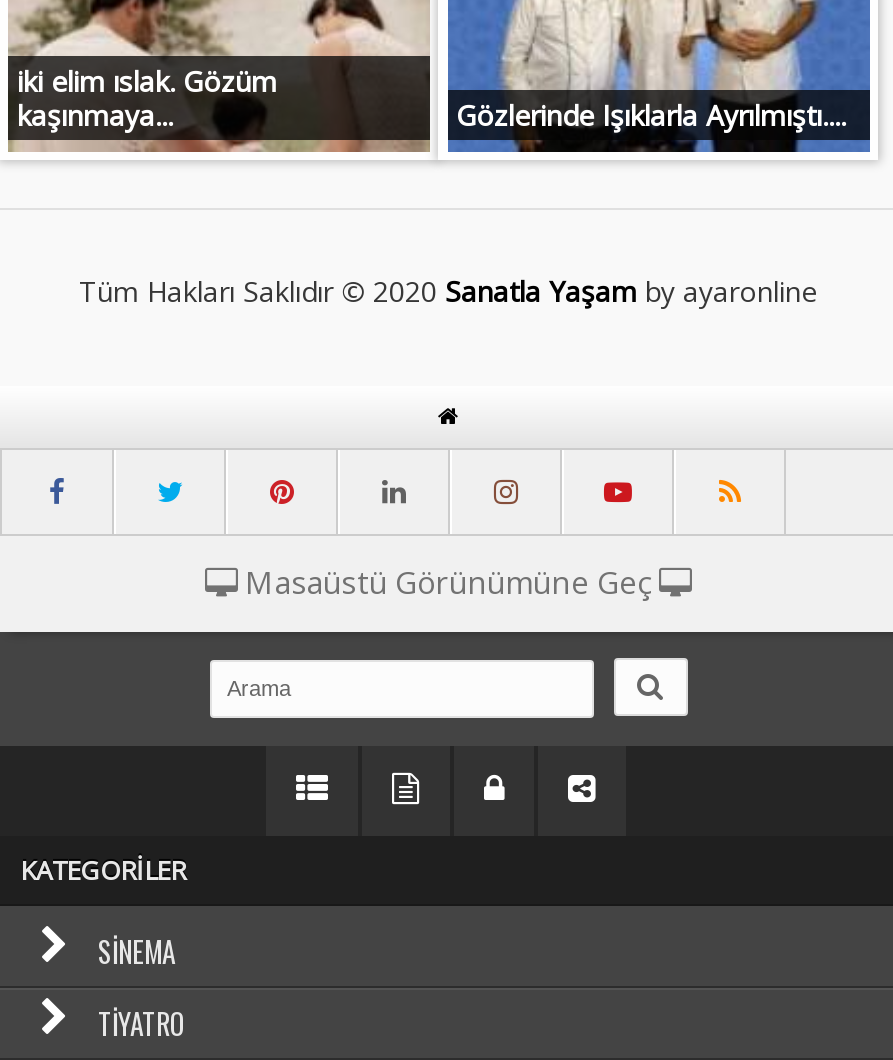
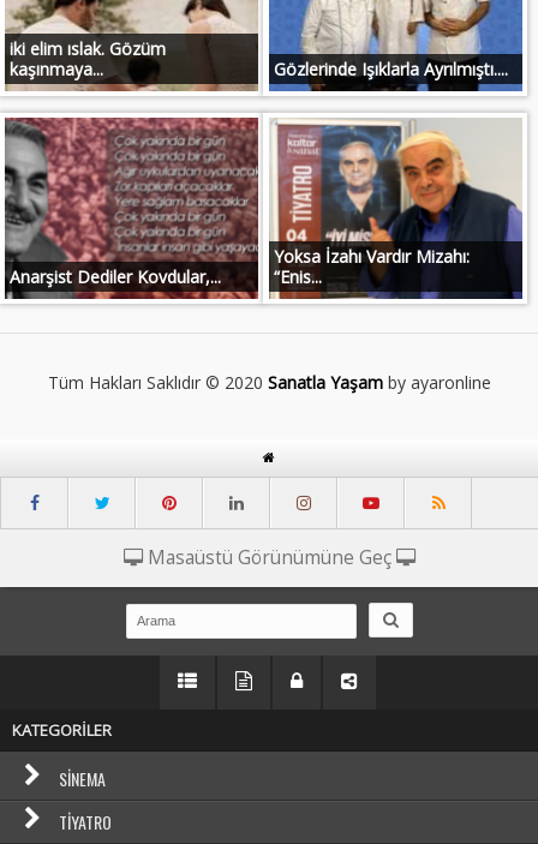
none -> [4,116,258,288] [image] | Anarşist Dediler Kovdular,...
none -> [269,118,524,300] [image] | Yoksa İzahı Vardır Mizahı: | “Enis...

